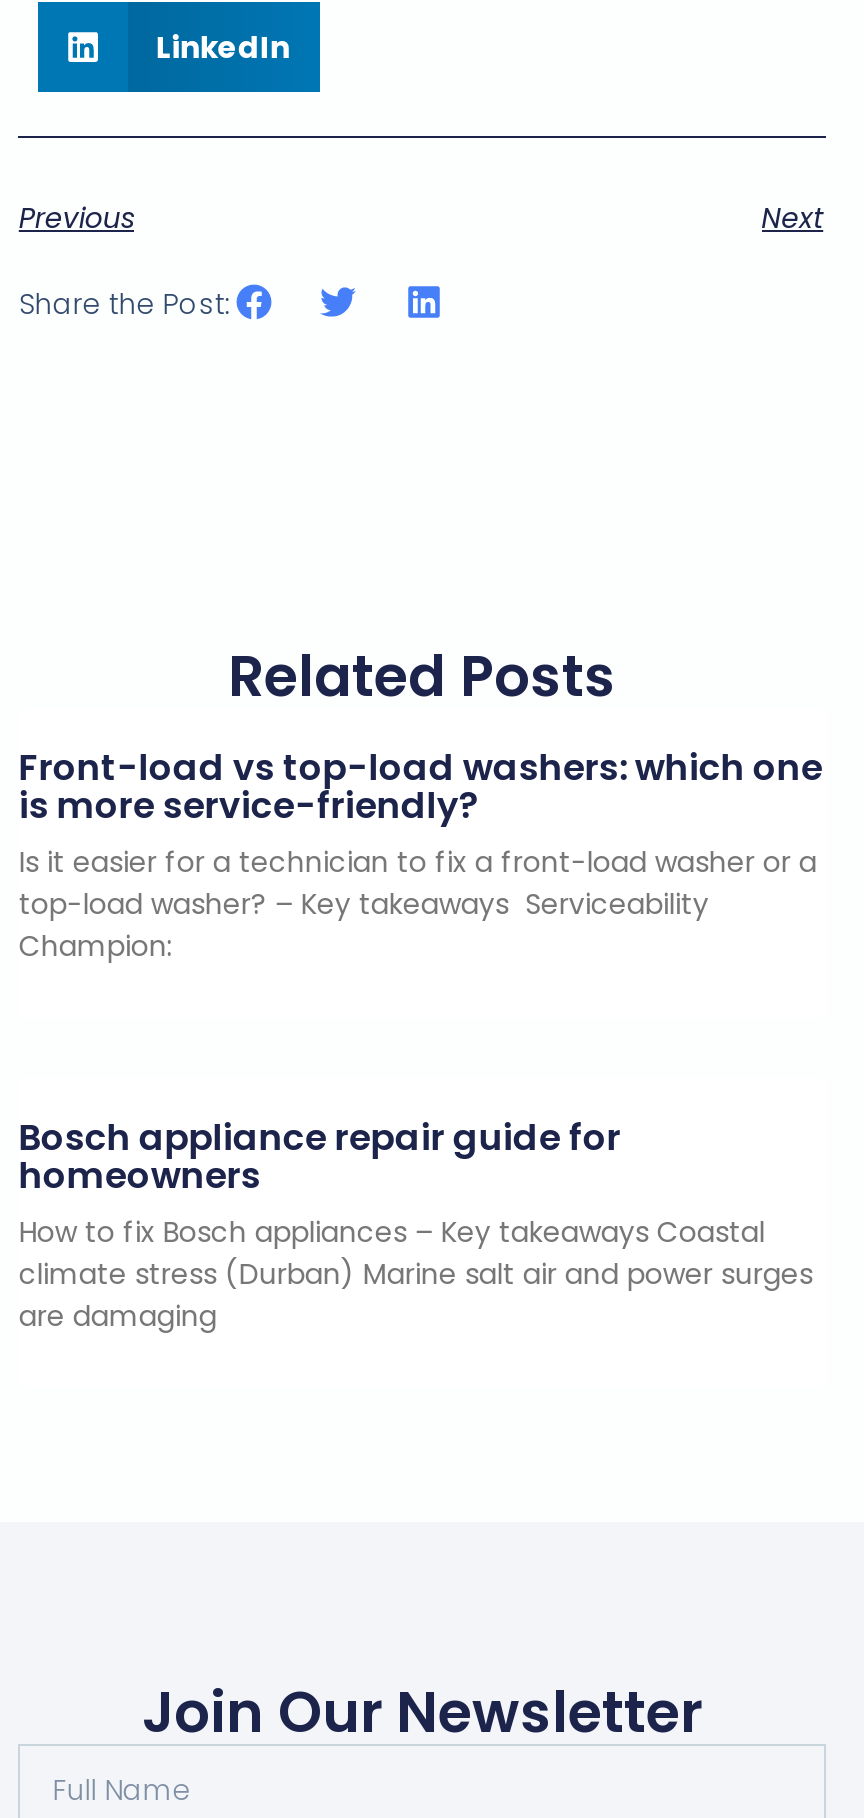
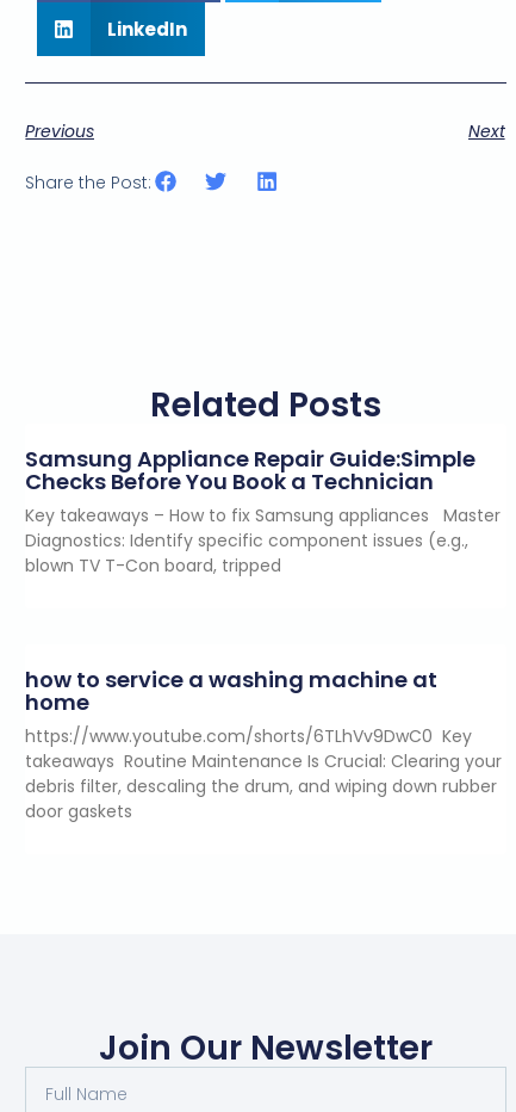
[19,742,823,966] Front-load vs top-load washers: which one | is more service-friendly? | Is it easier for a technician to fix a front-load washer or a | top-load washer? – Key takeaways Serviceability | Champion: -> [26,444,501,578] Samsung Appliance Repair Guide:Simple | Checks Before You Book a Technician | Key takeaways – How to fix Samsung appliances Master | Diagnostics: Identify specific component issues (e.g., | blown TV T-Con board, tripped
[19,1112,813,1336] Bosch appliance repair guide for | homeowners | How to fix Bosch appliances – Key takeaways Coastal | climate stress (Durban) Marine salt air and power surges | are damaging -> [26,665,502,823] how to service a washing machine at | home | https://www.youtube.com/shorts/6TLhVv9DwC0 Key | takeaways Routine Maintenance Is Crucial: Clearing your | debris filter, descaling the drum, and wiping down rubber | door gaskets

